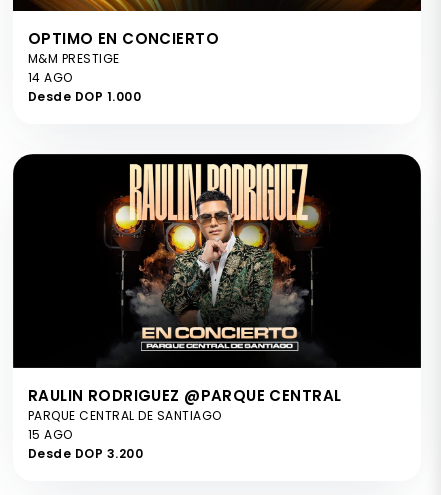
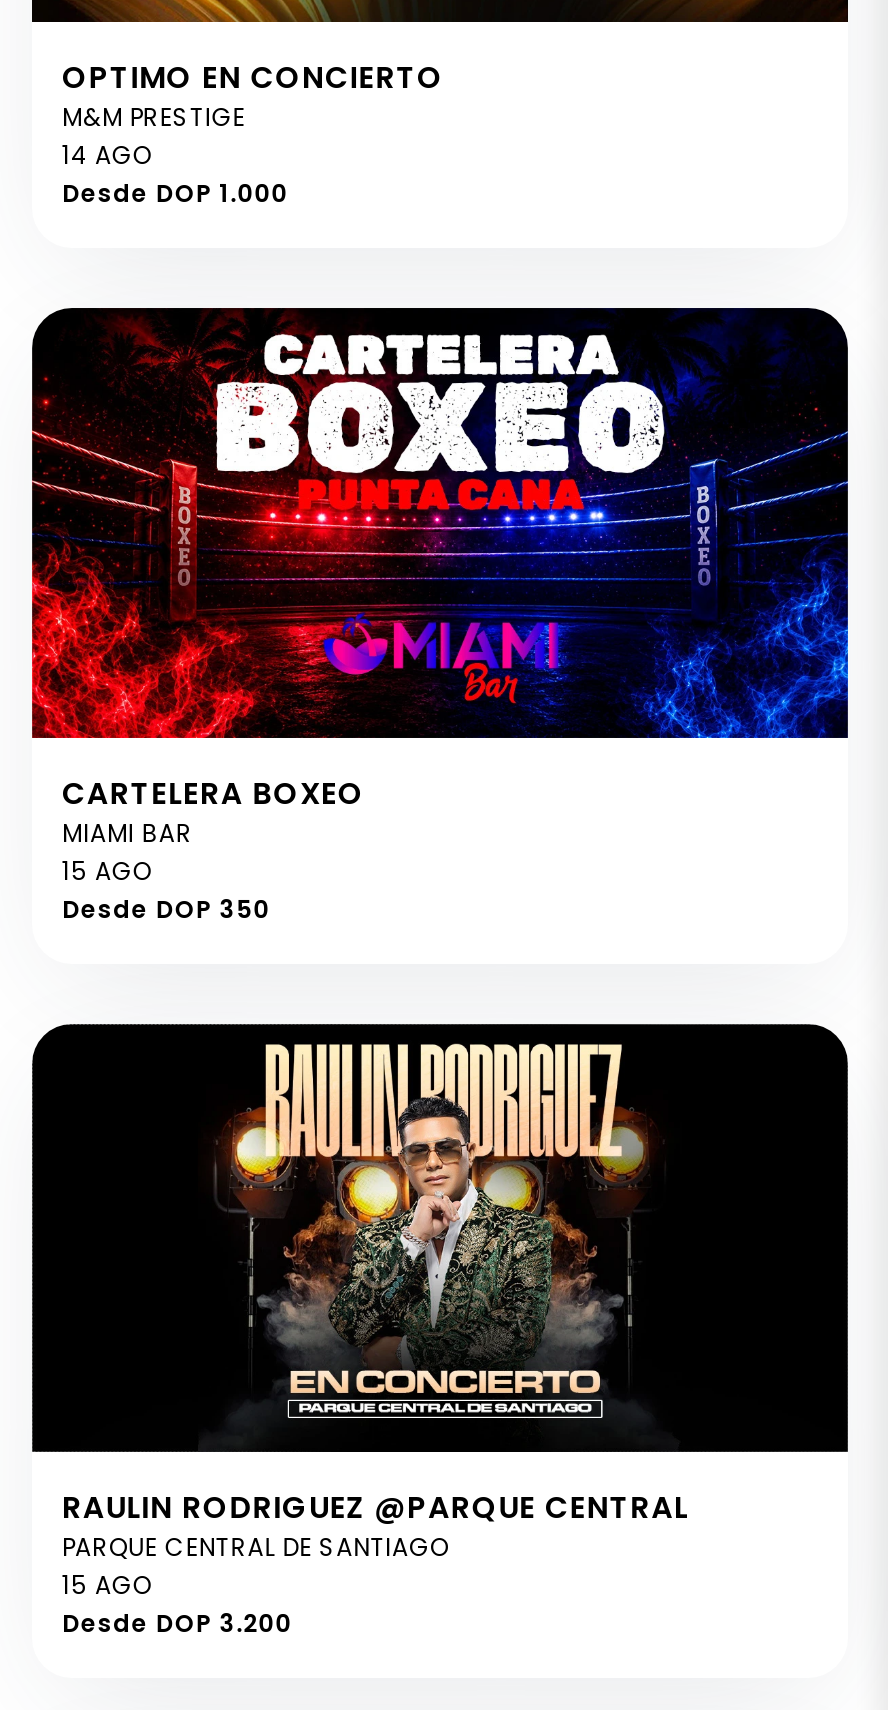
none -> [30,310,850,925] [image] | CARTELERA BOXEO | MIAMI BAR | 15 AGO | Desde DOP 350

